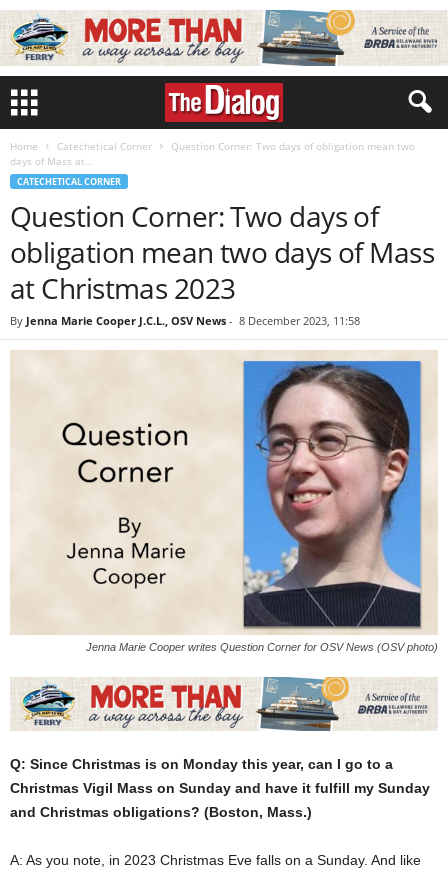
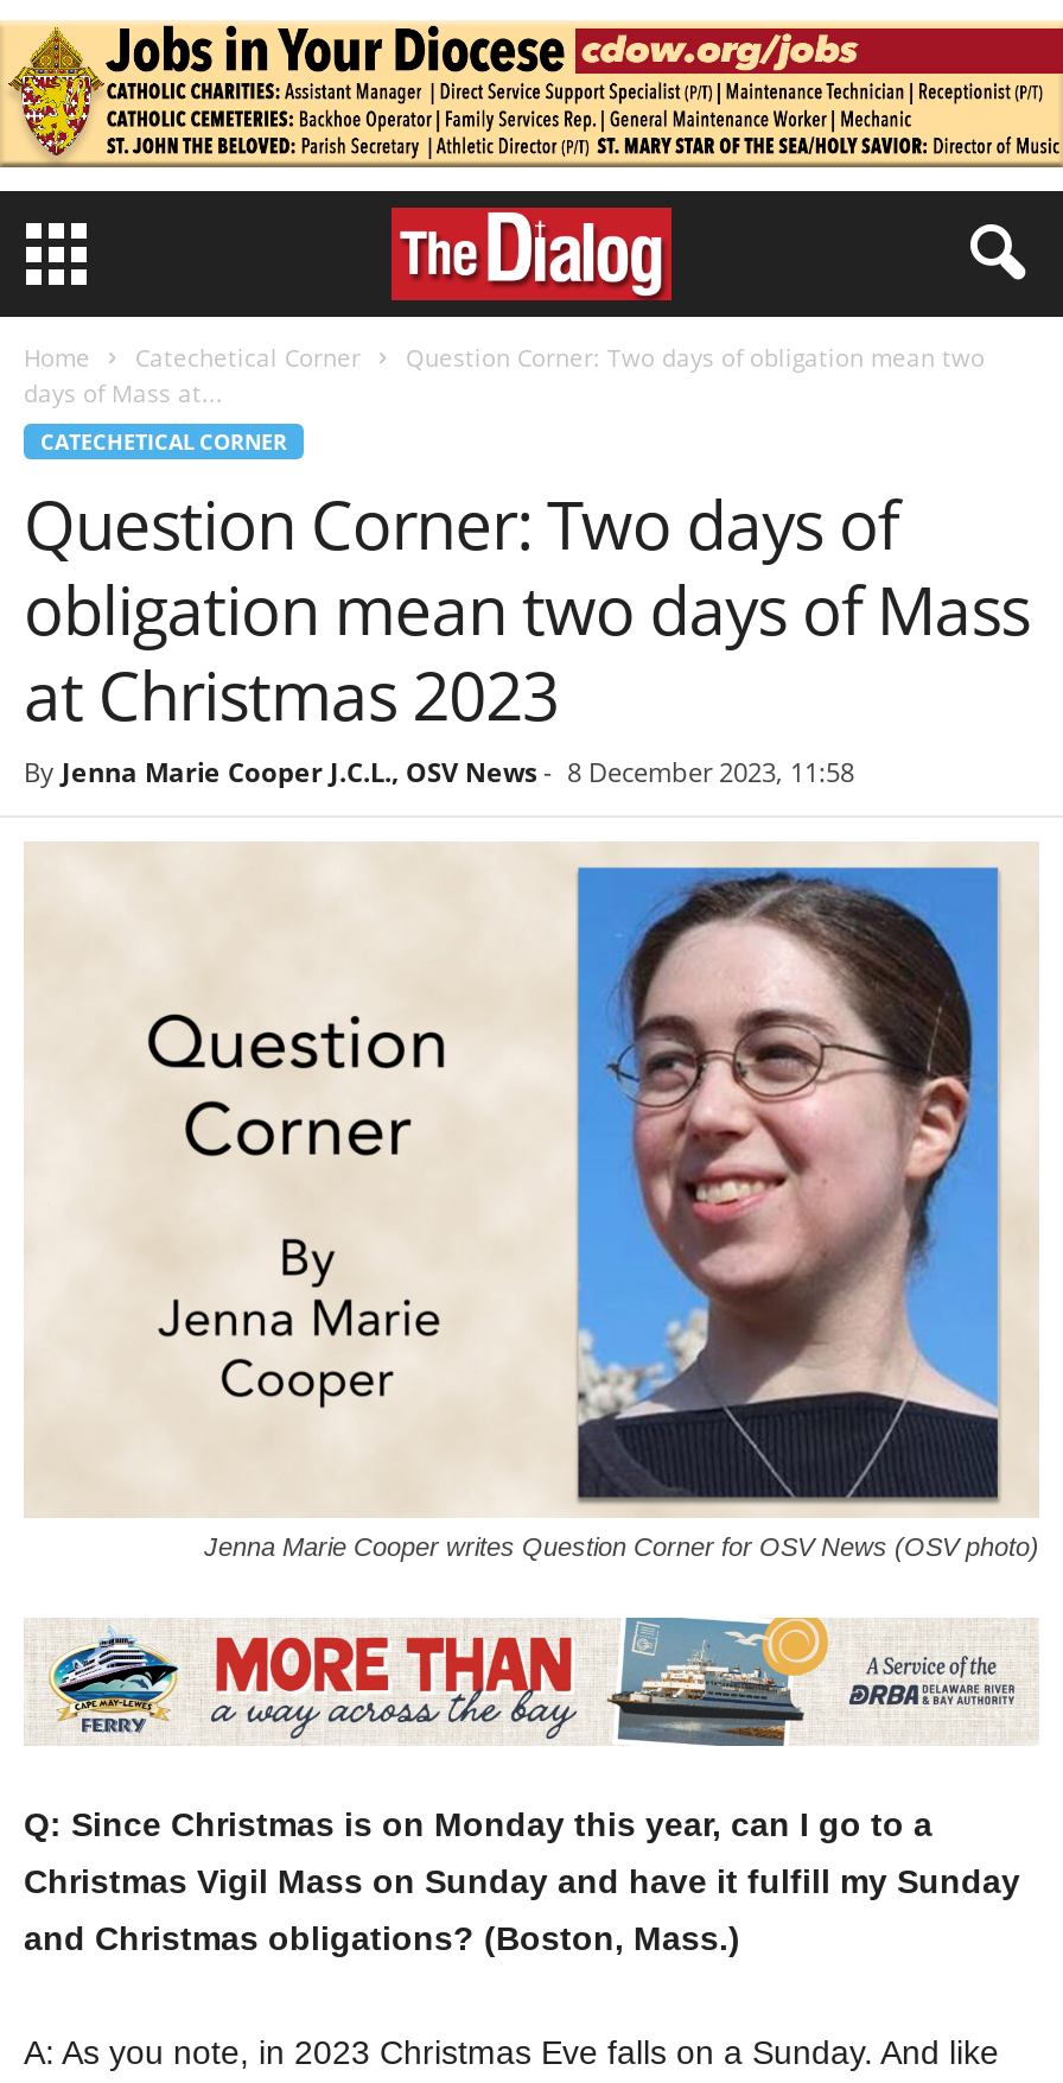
[3,9,445,66] [image] -> [7,20,1056,170] [image]

